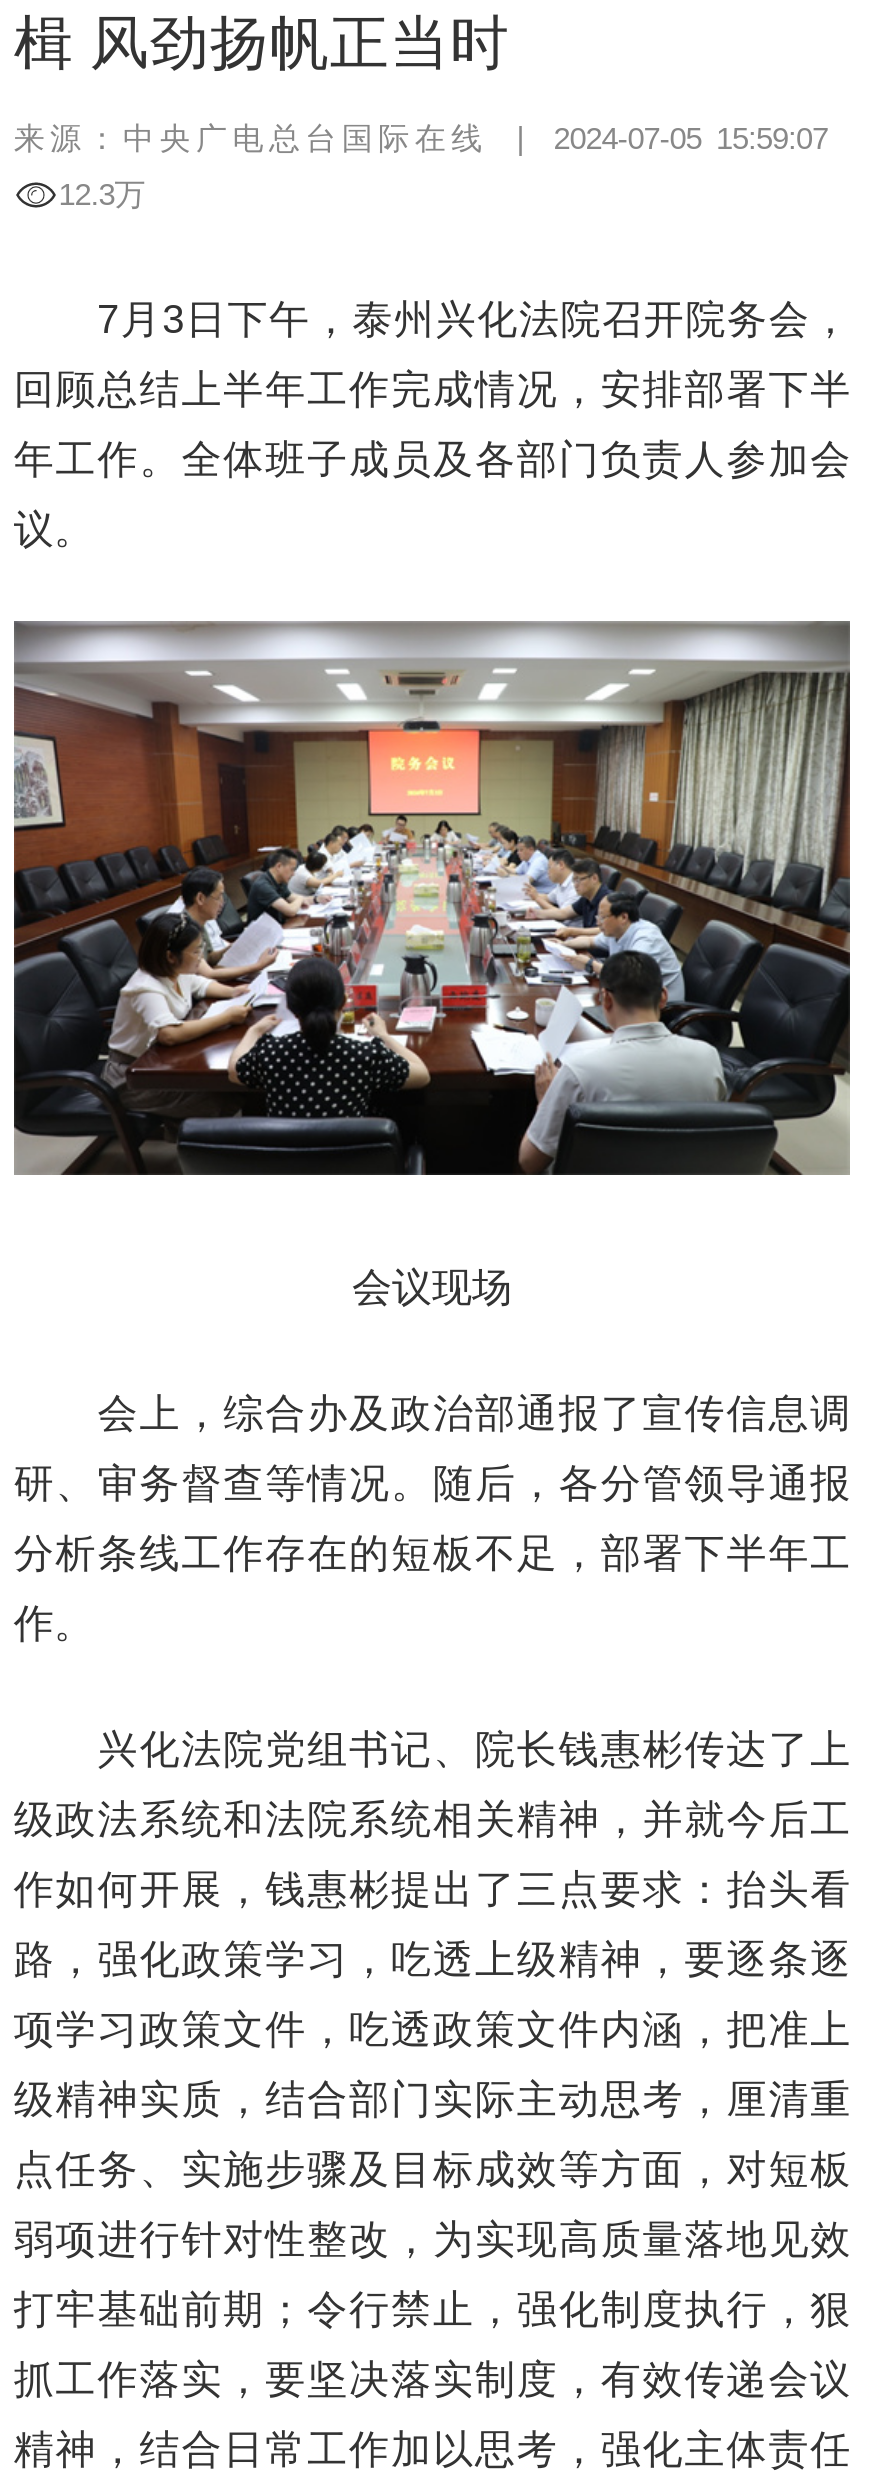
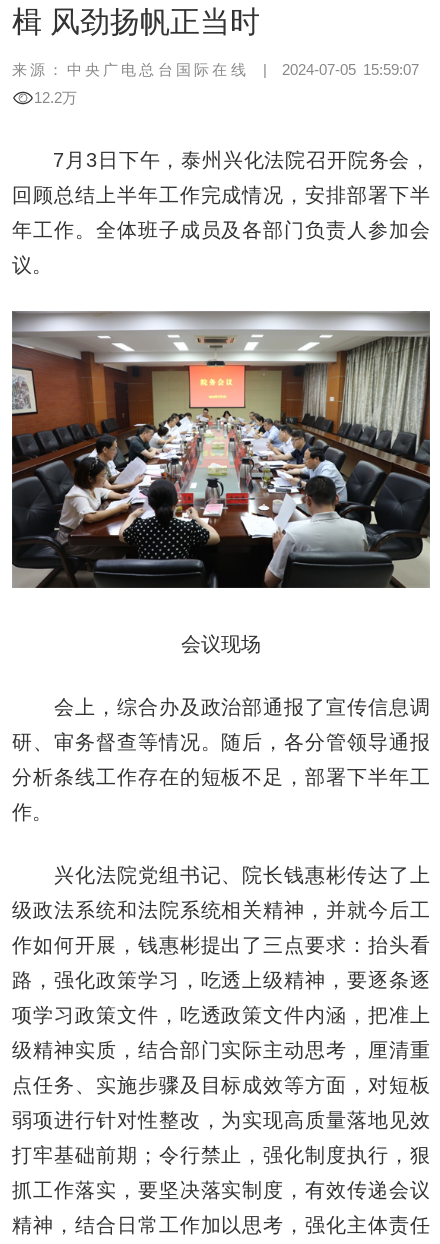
[58,176,144,210] 12.3万 -> [34,89,77,106] 12.2万

